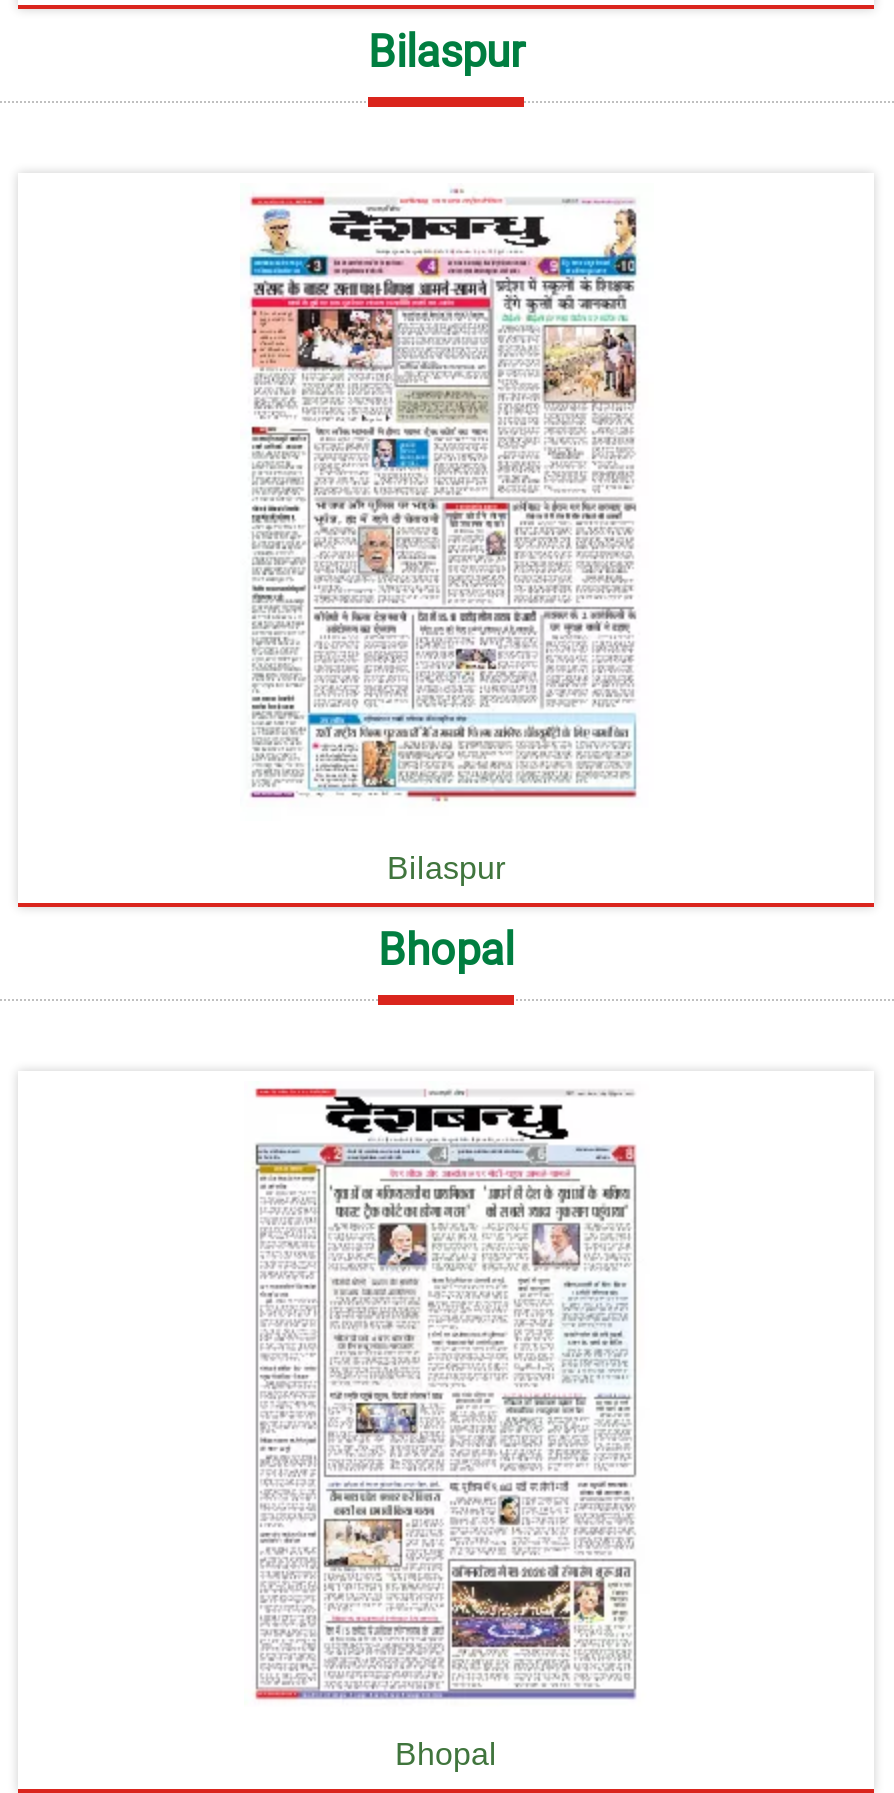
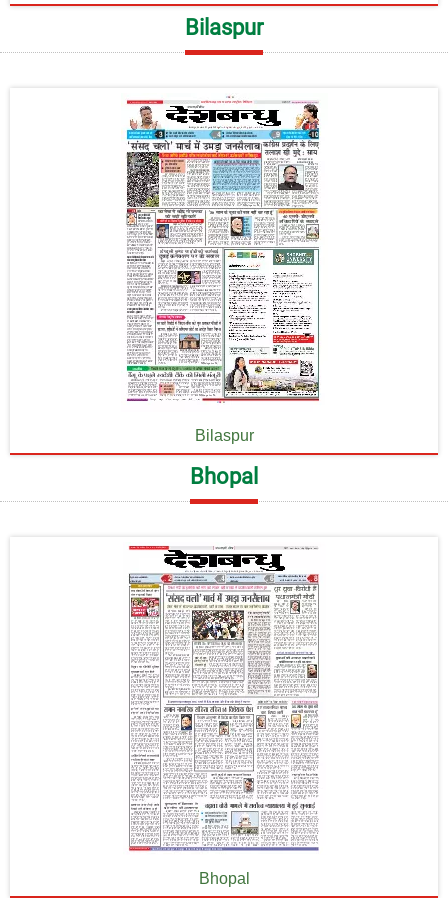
[250,205,638,797] [image] -> [126,103,320,401] [image]
[258,1149,638,1689] [image] -> [130,574,319,847] [image]

